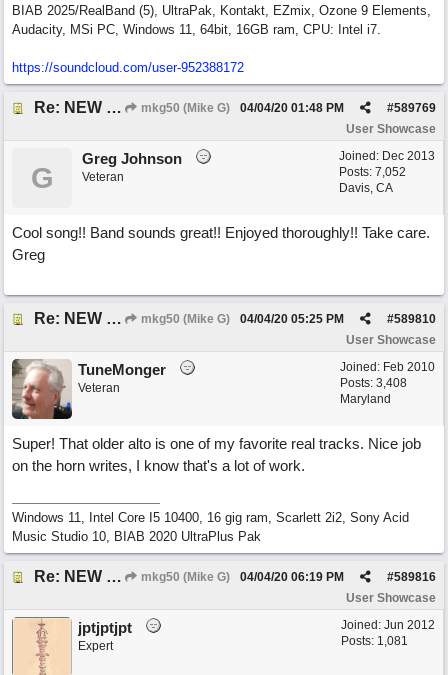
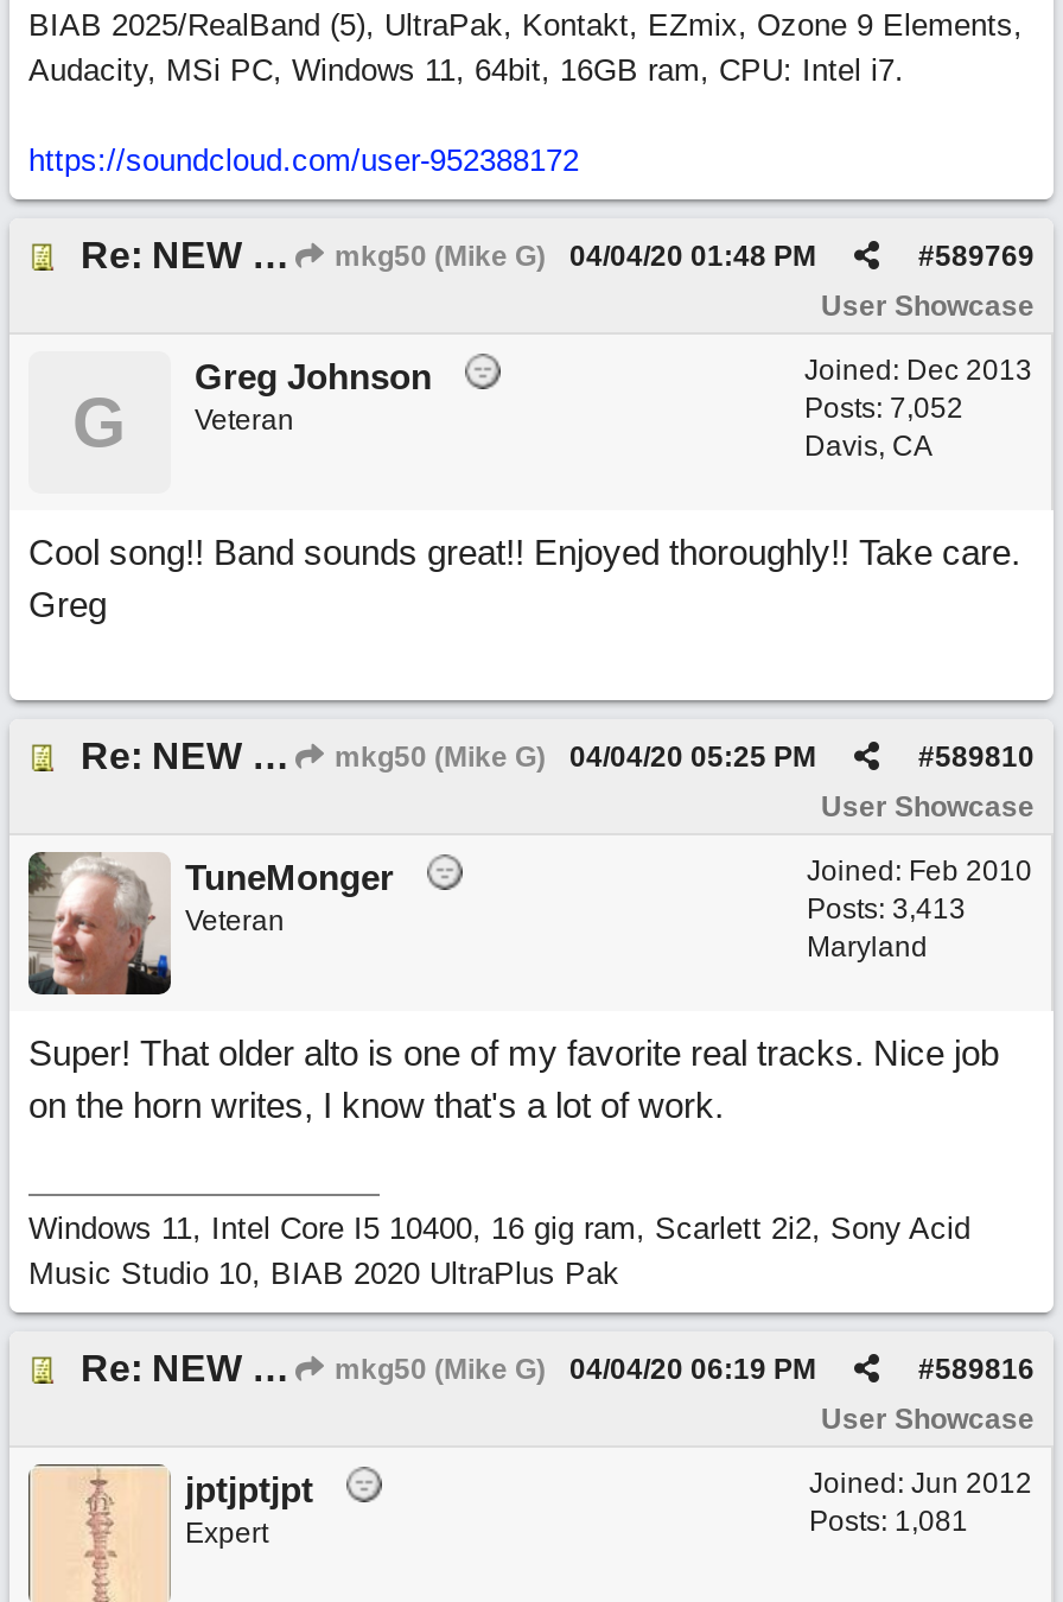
[340,376,407,390] Posts: 3,408 -> [807,892,966,926] Posts: 3,413

